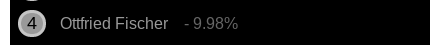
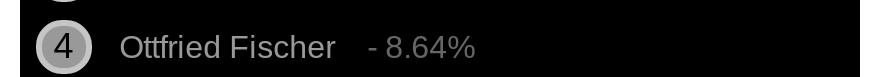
[60,14,238,31] Ottfried Fischer - 9.98% -> [119,29,475,63] Ottfried Fischer - 8.64%

